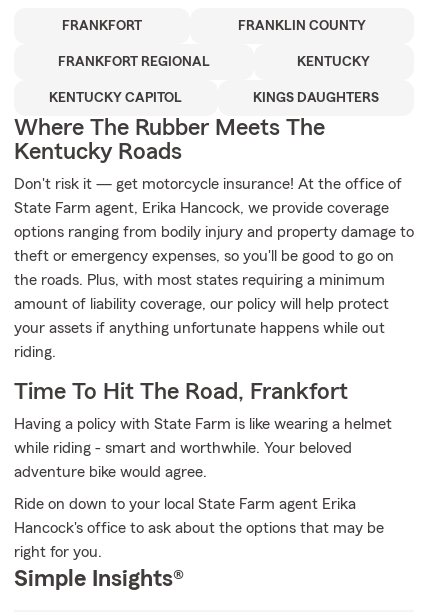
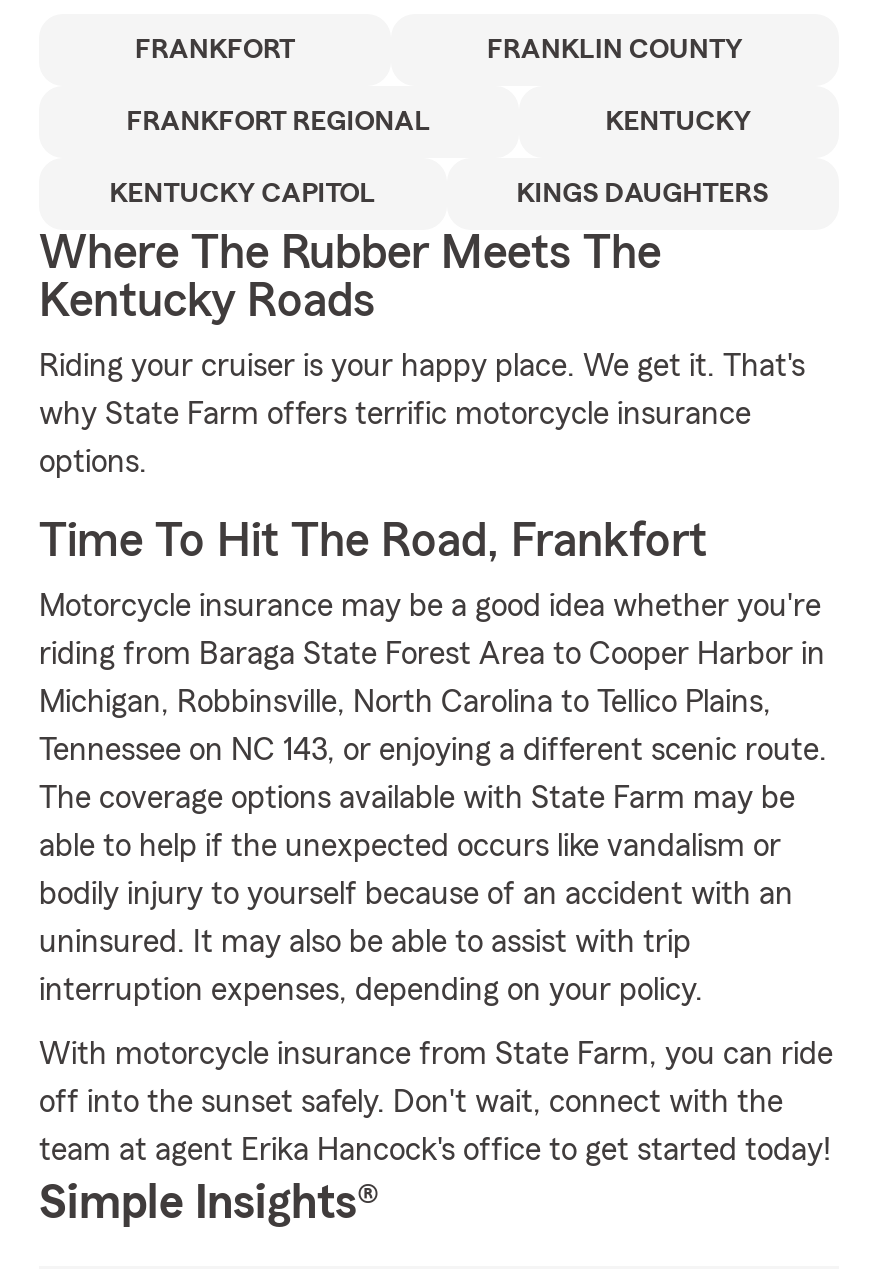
[14,176,414,360] Don't risk it — get motorcycle insurance! At the office of | State Farm agent, Erika Hancock, we provide coverage | options ranging from bodily injury and property damage to | theft or emergency expenses, so you'll be good to go on | the roads. Plus, with most states requiring a minimum | amount of liability coverage, our policy will help protect | your assets if anything unfortunate happens while out | riding. -> [39,350,805,478] Riding your cruiser is your happy place. We get it. That's | why State Farm offers terrific motorcycle insurance | options.
moved [14,380,348,404] -> [39,518,707,566]: Time To Hit The Road, Frankfort
[14,416,392,560] Having a policy with State Farm is like wearing a helmet | while riding - smart and worthwhile. Your beloved | adventure bike would agree. | Ride on down to your local State Farm agent Erika | Hancock's office to ask about the options that may be | right for you. -> [39,590,833,1166] Motorcycle insurance may be a good idea whether you're | riding from Baraga State Forest Area to Cooper Harbor in | Michigan, Robbinsville, North Carolina to Tellico Plains, | Tennessee on NC 143, or enjoying a different scenic route. | The coverage options available with State Farm may be | able to help if the unexpected occurs like vandalism or | bodily injury to yourself because of an accident with an | uninsured. It may also be able to assist with trip | interruption expenses, depending on your policy. | With motorcycle insurance from State Farm, you can ride | off into the sunset safely. Don't wait, connect with the | team at agent Erika Hancock's office to get started today!

